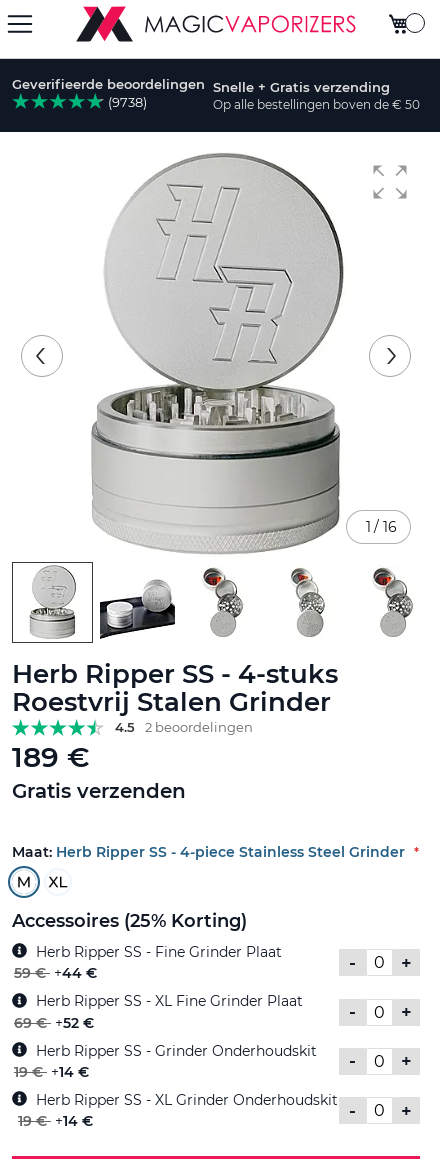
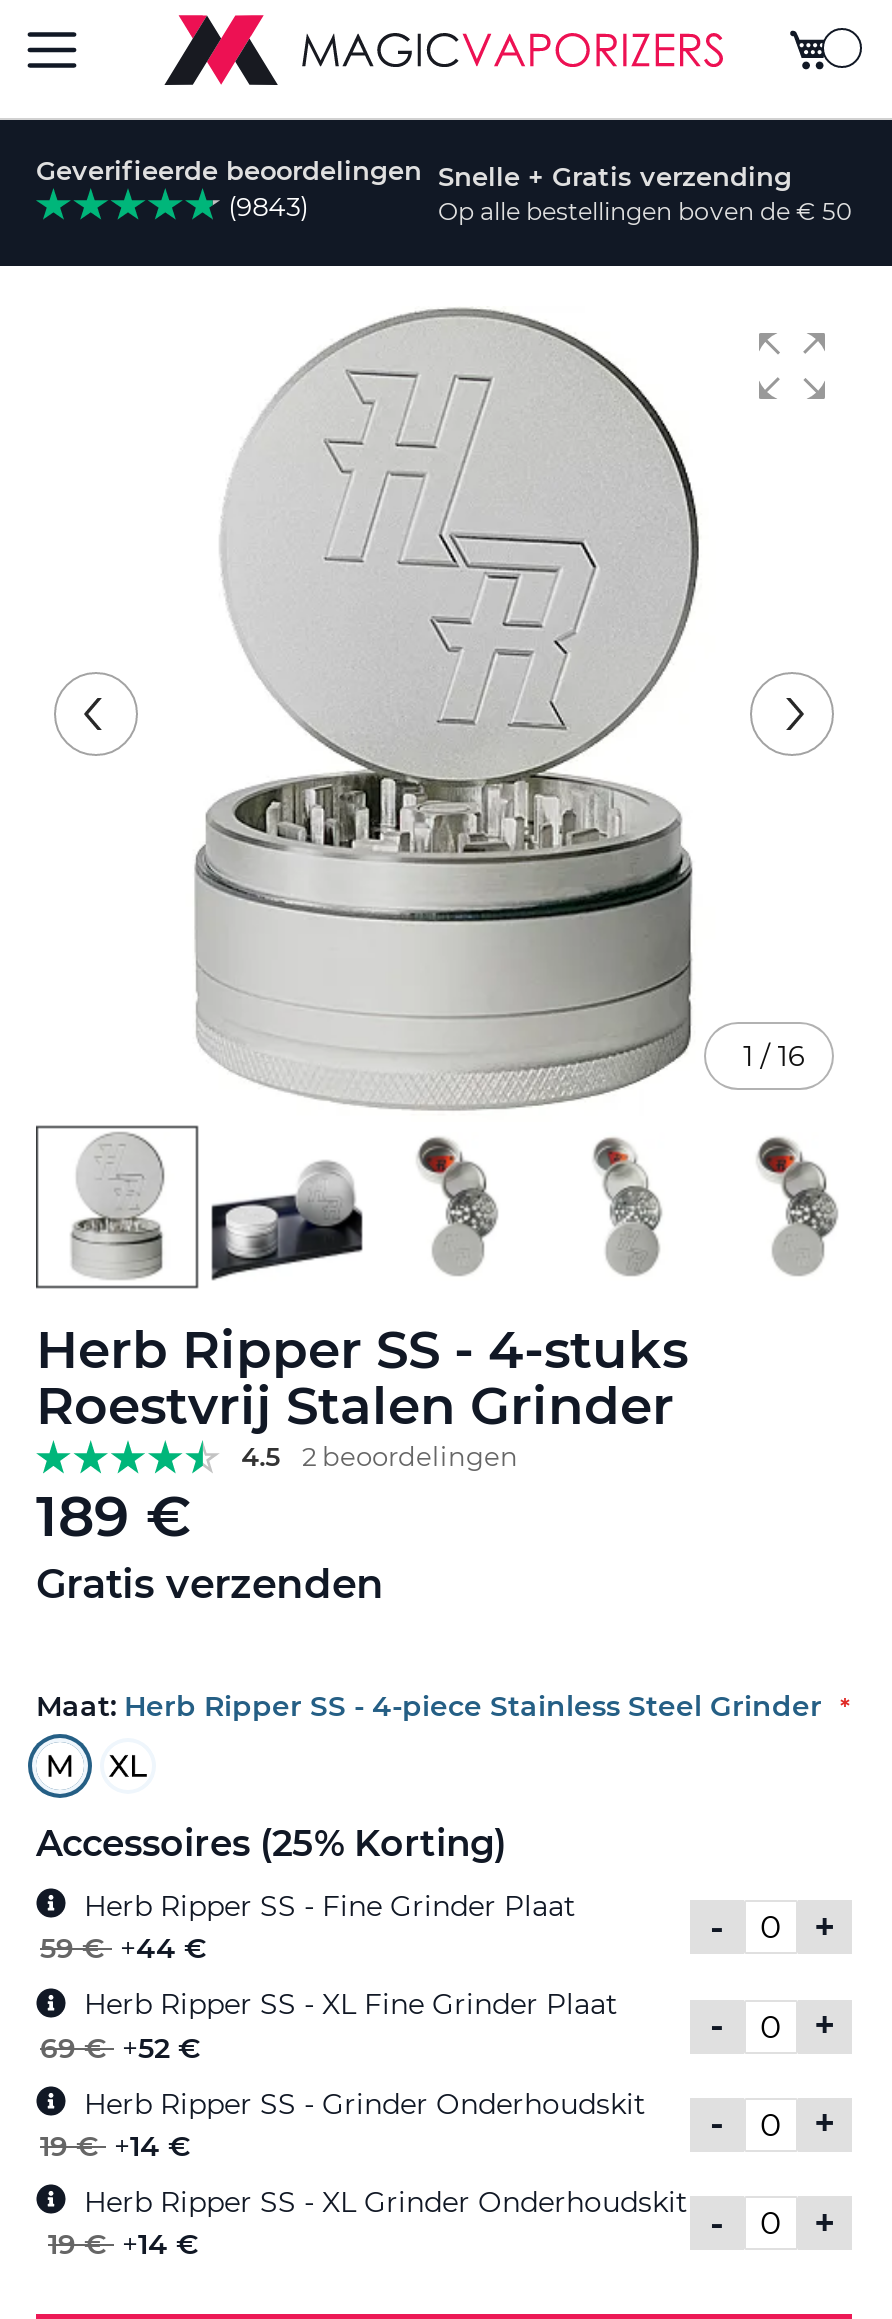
[108,94,147,110] (9738) -> [228,190,308,222] (9843)

